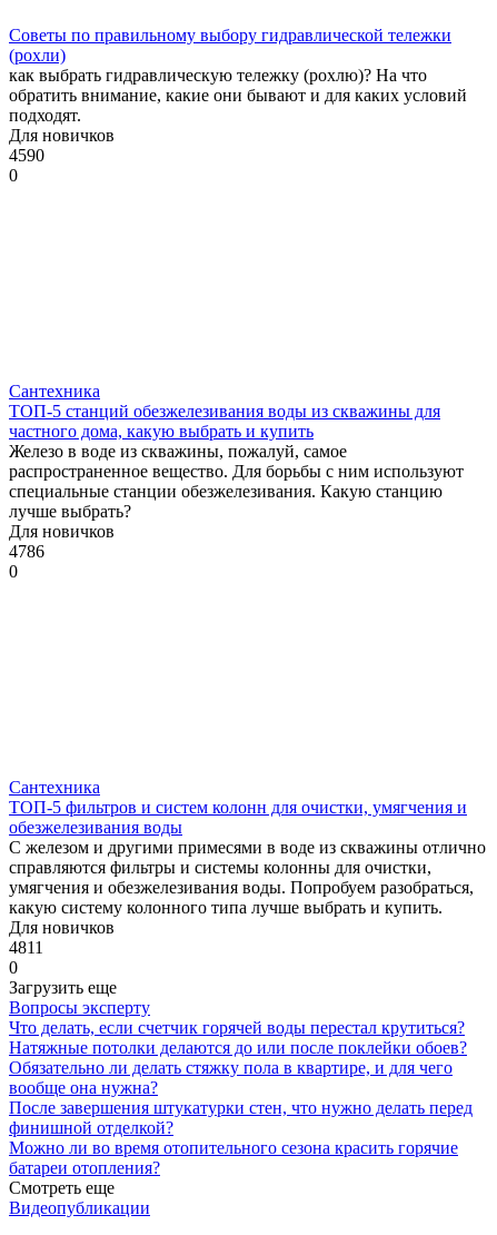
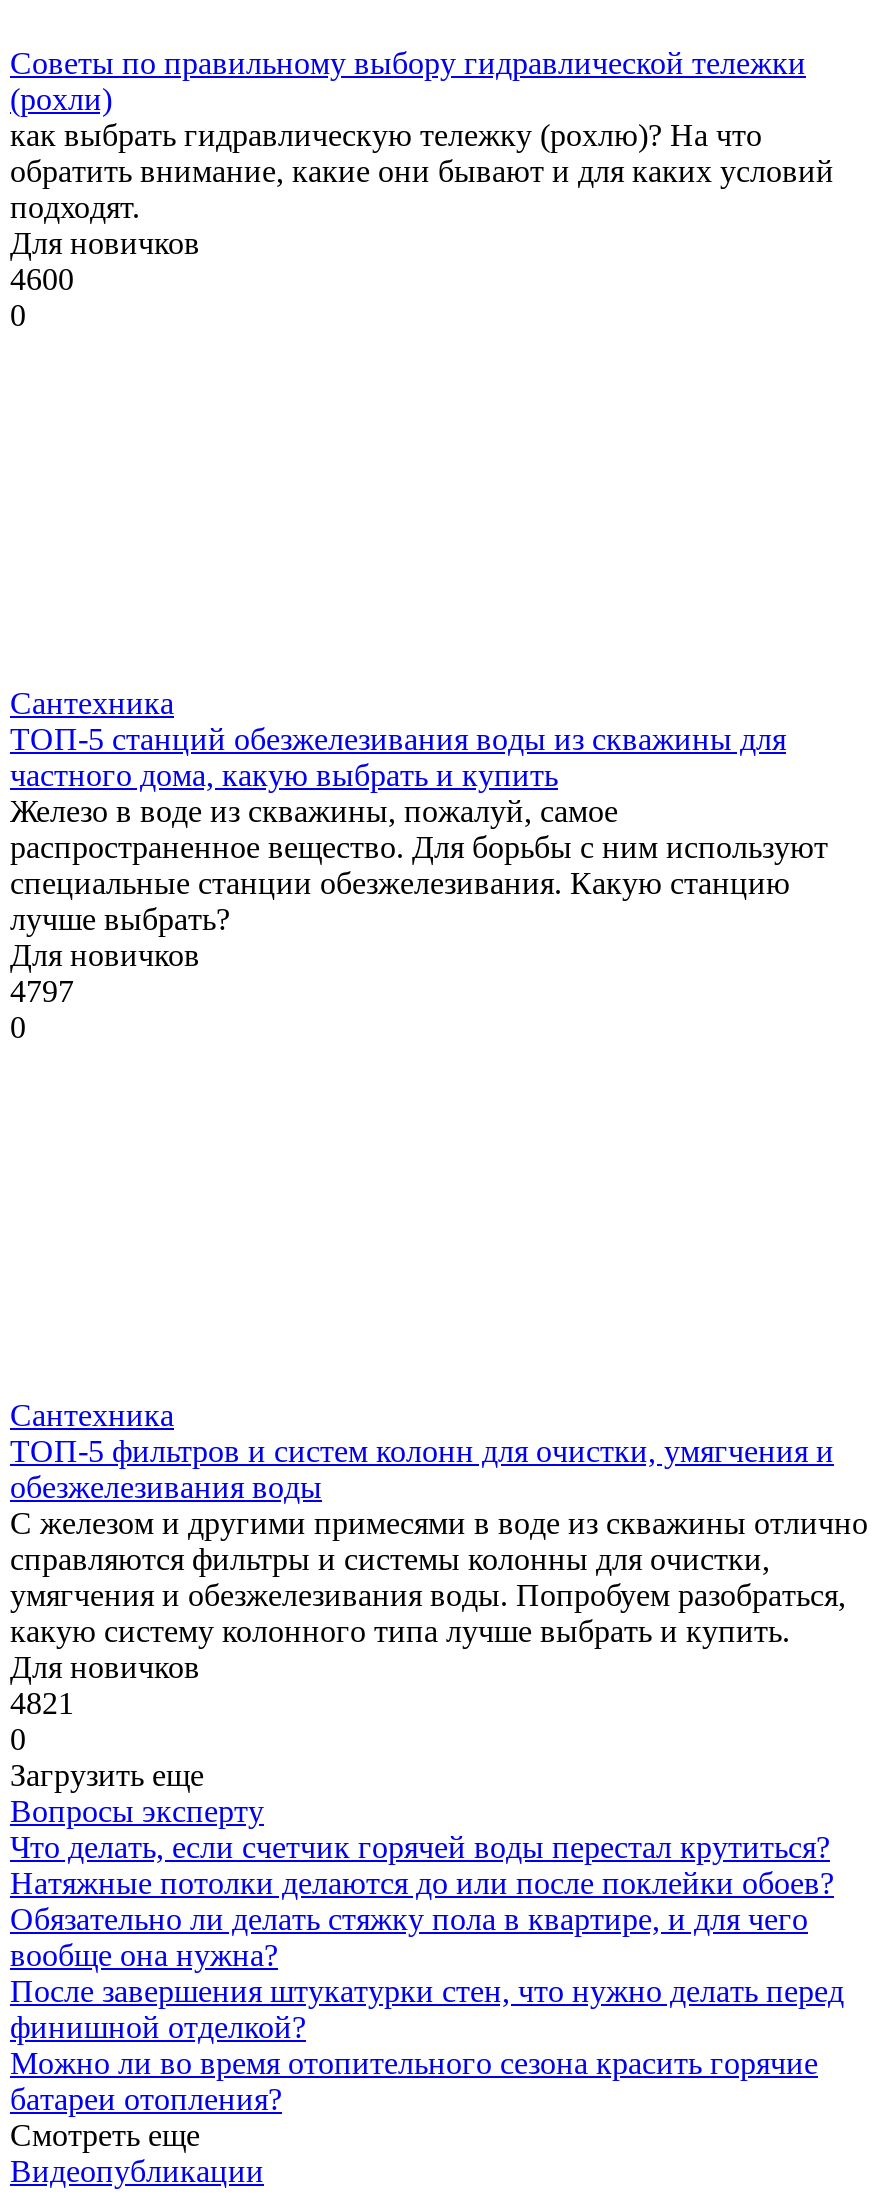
[9,146,44,164] 4590 -> [10,262,74,296] 4600
[9,542,44,561] 4786 -> [10,974,74,1008] 4797
[9,938,43,957] 4811 -> [10,1686,74,1720] 4821

